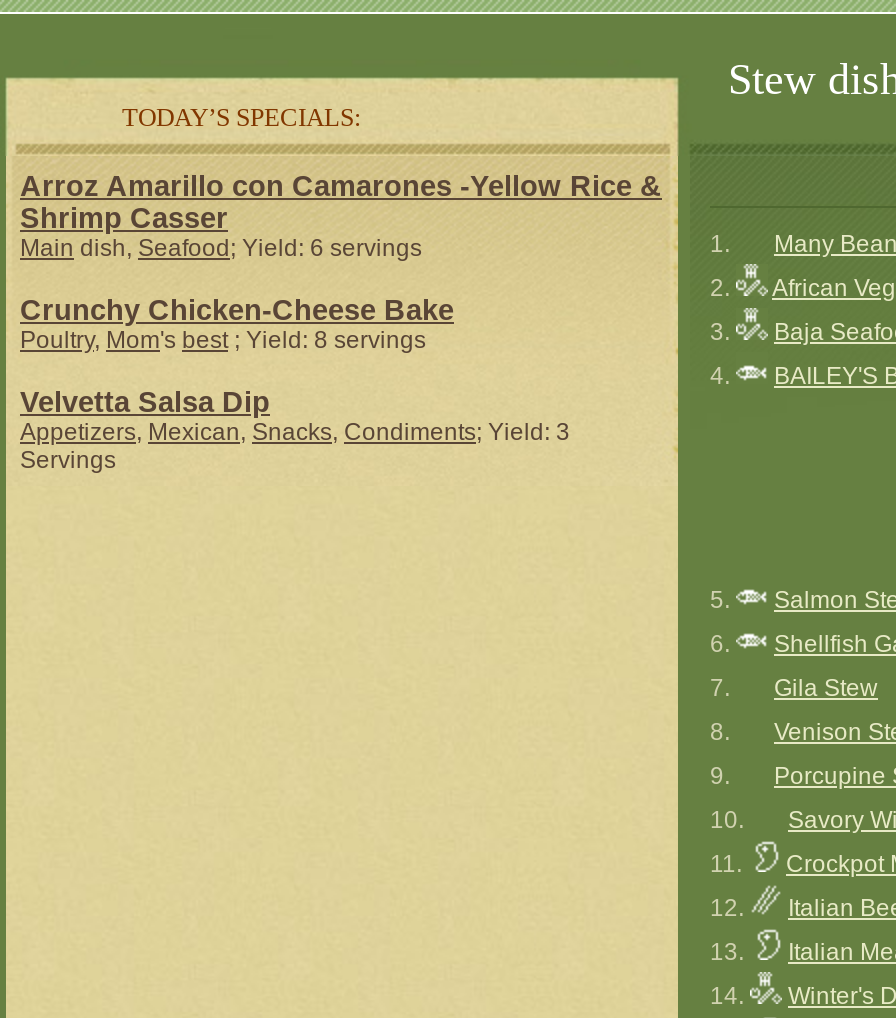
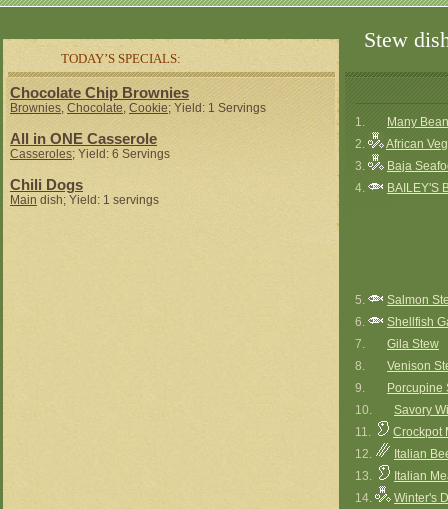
[20,170,662,262] Arroz Amarillo con Camarones -Yellow Rice & | Shrimp Casser | Main dish, Seafood; Yield: 6 servings -> [10,85,266,115] Chocolate Chip Brownies | Brownies, Chocolate, Cookie; Yield: 1 Servings
[20,294,454,354] Crunchy Chicken-Cheese Bake | Poultry, Mom's best; Yield: 8 servings -> [10,131,170,161] All in ONE Casserole | Casseroles; Yield: 6 Servings
[20,386,570,474] Velvetta Salsa Dip | Appetizers, Mexican, Snacks, Condiments; Yield: 3 | Servings -> [10,177,159,207] Chili Dogs | Main dish; Yield: 1 servings

